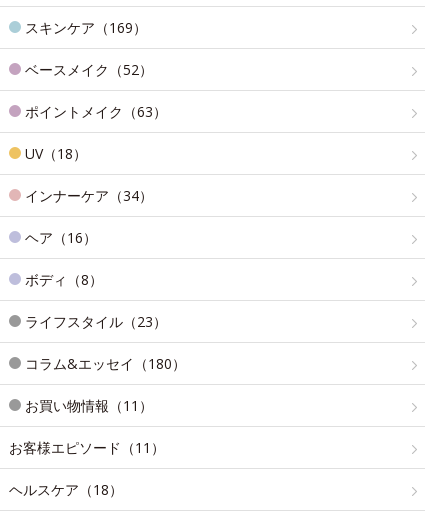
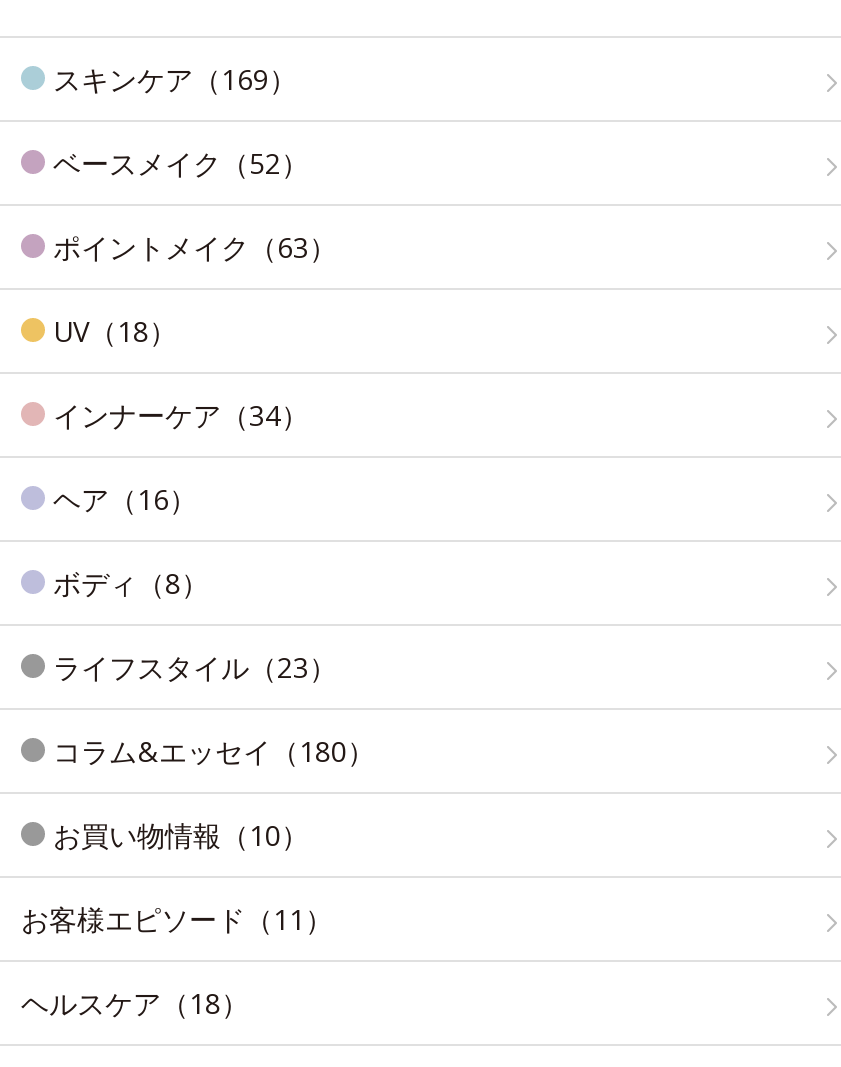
[25,396,153,415] お買い物情報（11） -> [53,816,309,854] お買い物情報（10）

